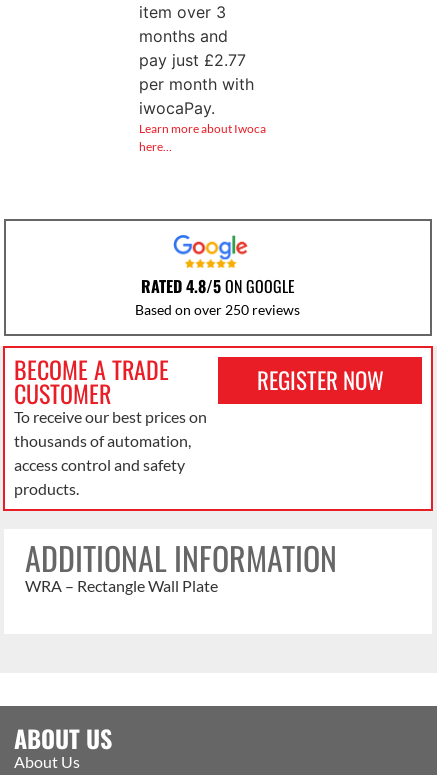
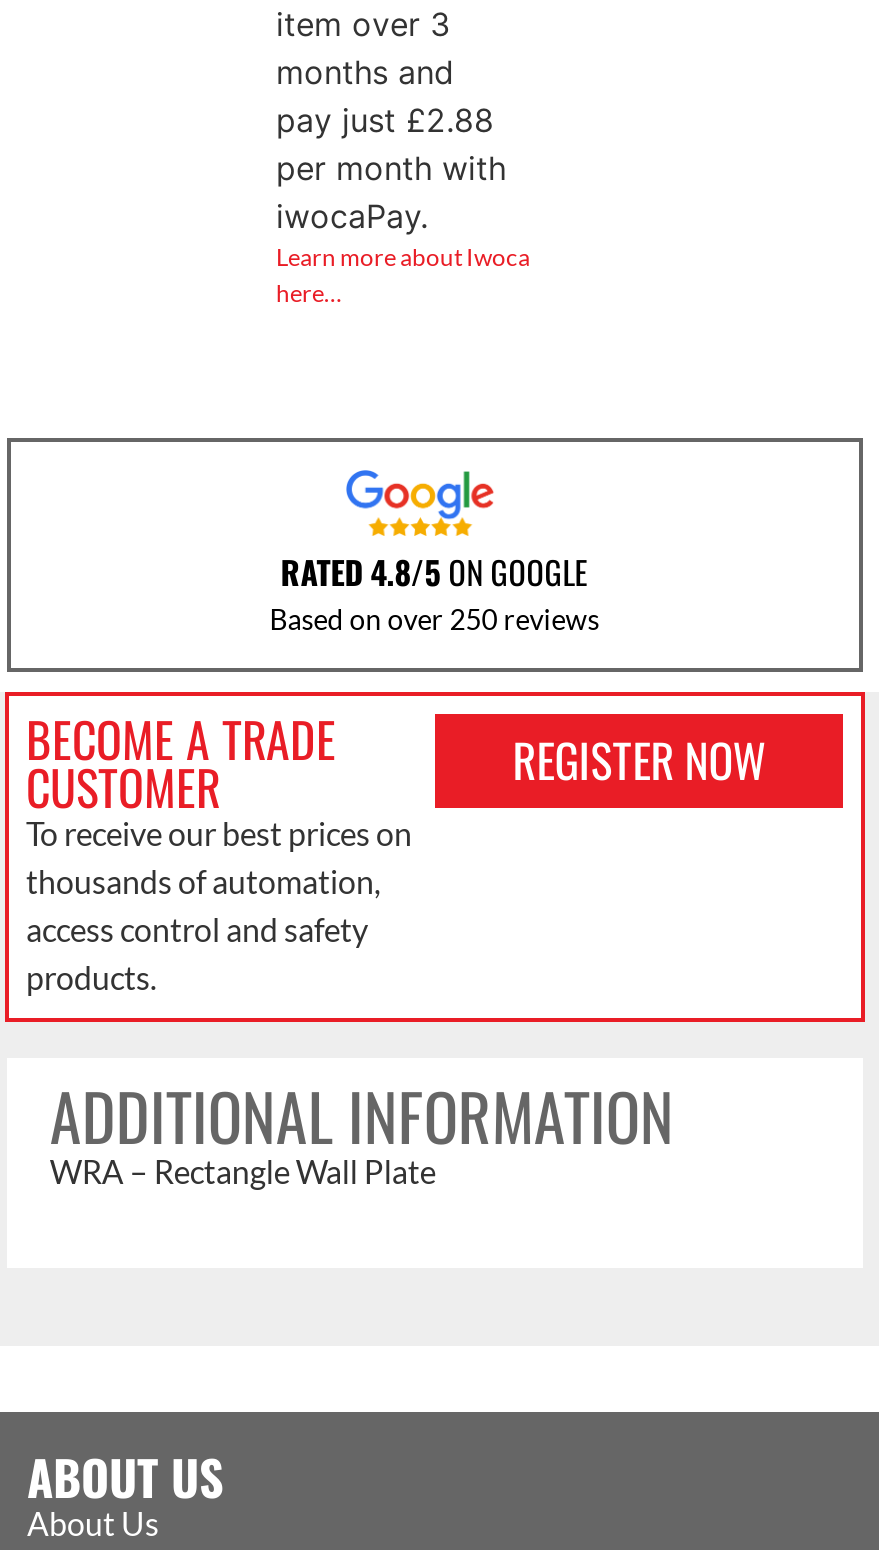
[138,50,245,70] pay just £2.77 -> [276,101,494,141] pay just £2.88

